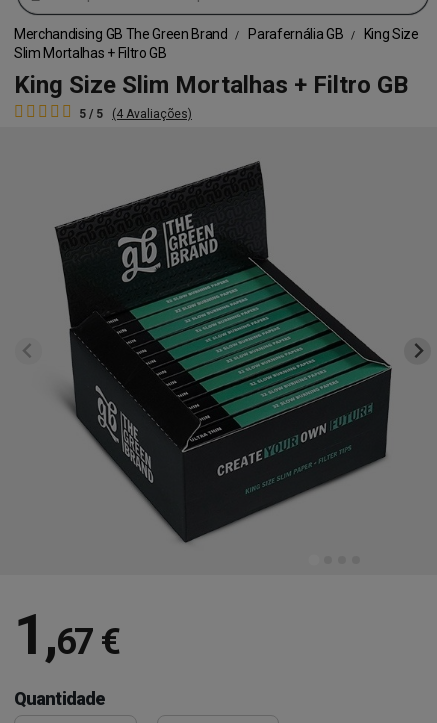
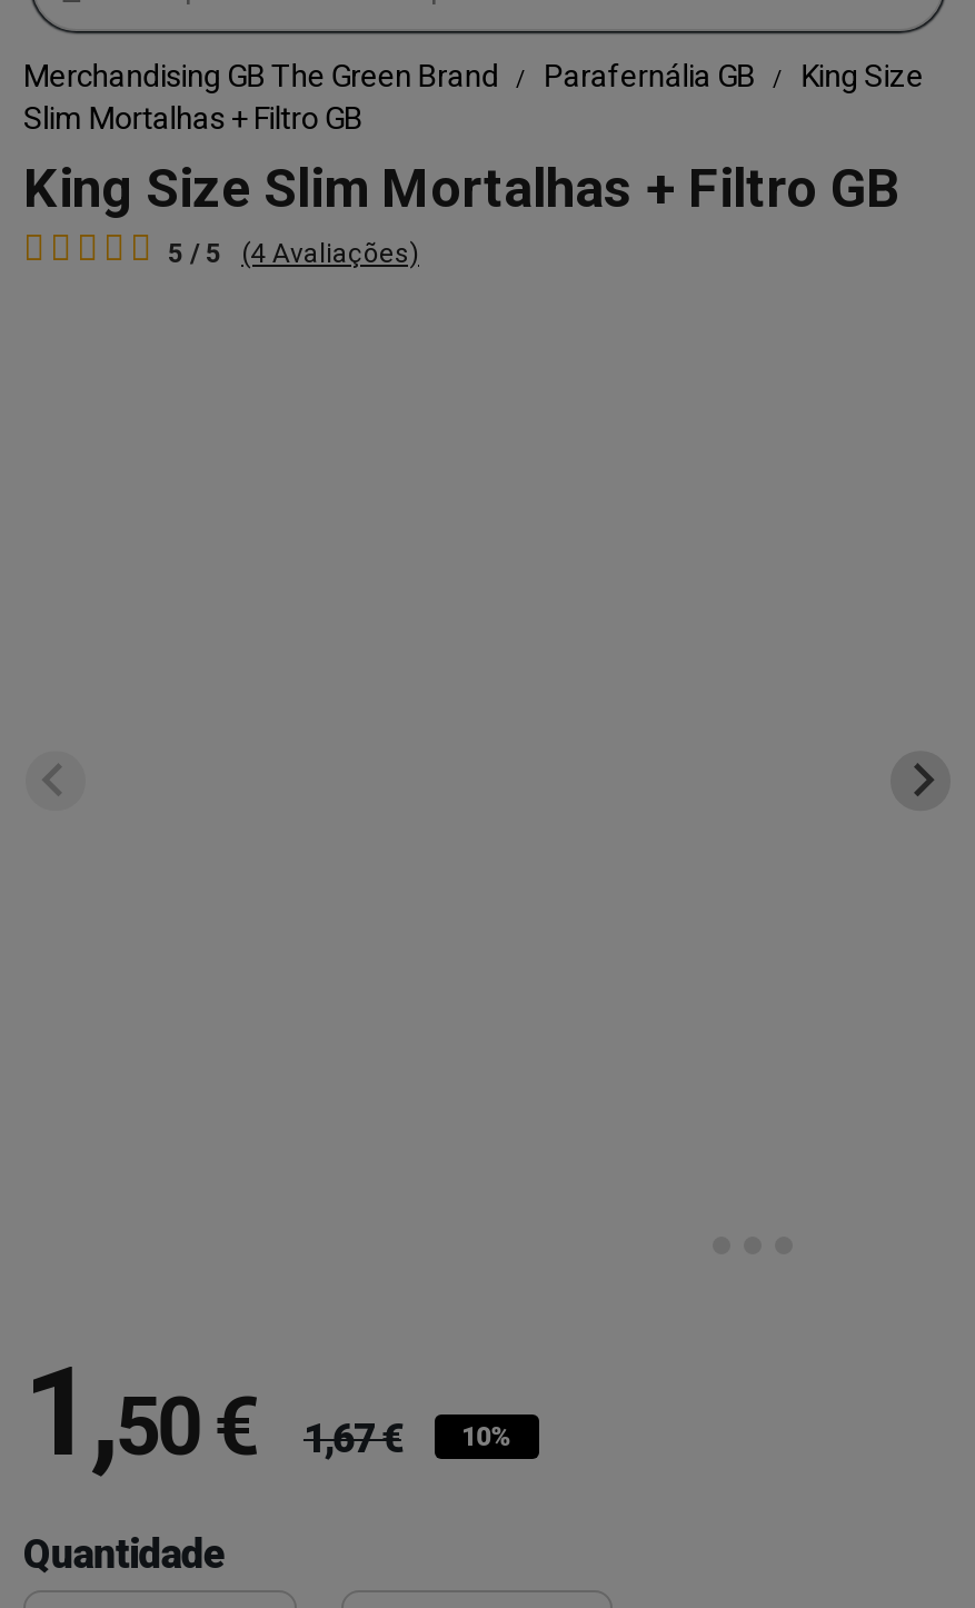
[51,160,393,546] [image] -> none
[14,602,119,668] 1, 67 € -> [23,1339,512,1486] 1, 50 € | 1,67 € | 10%

